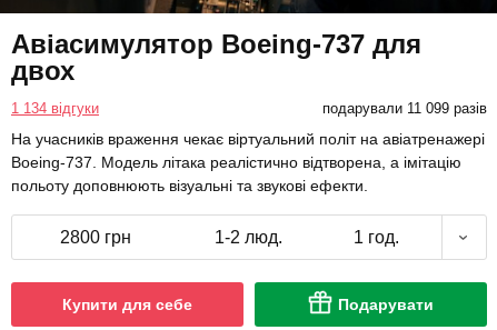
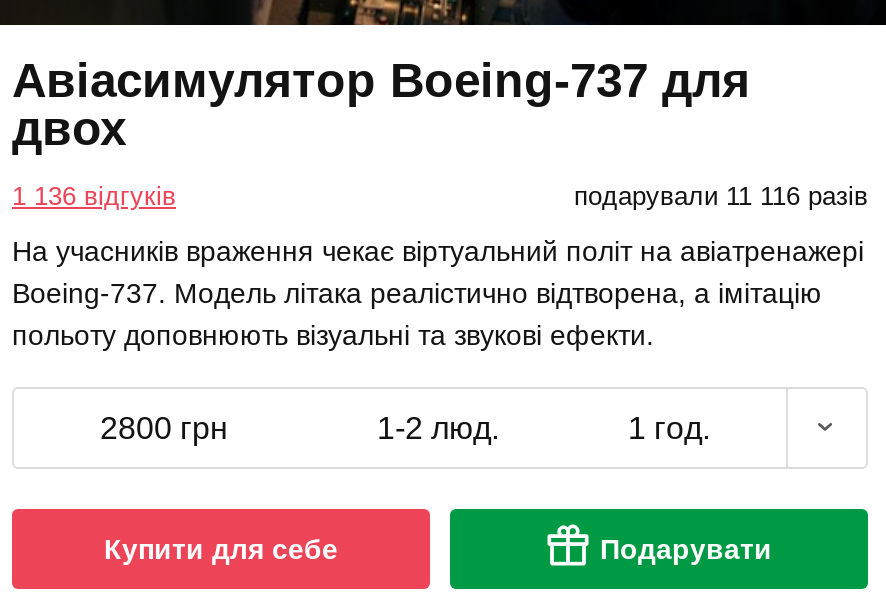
[11,100,487,117] 1 134 відгуки | подарували 11 099 разів -> [12,181,868,211] 1 136 відгуків | подарували 11 116 разів

